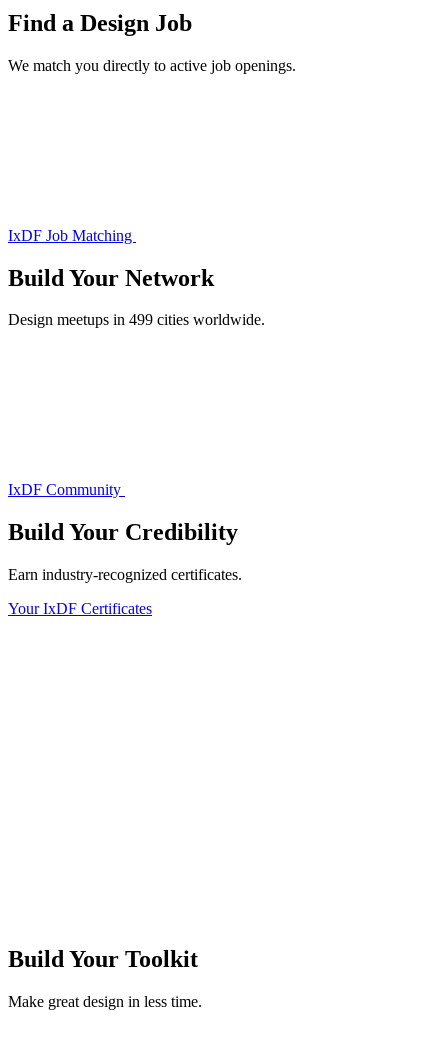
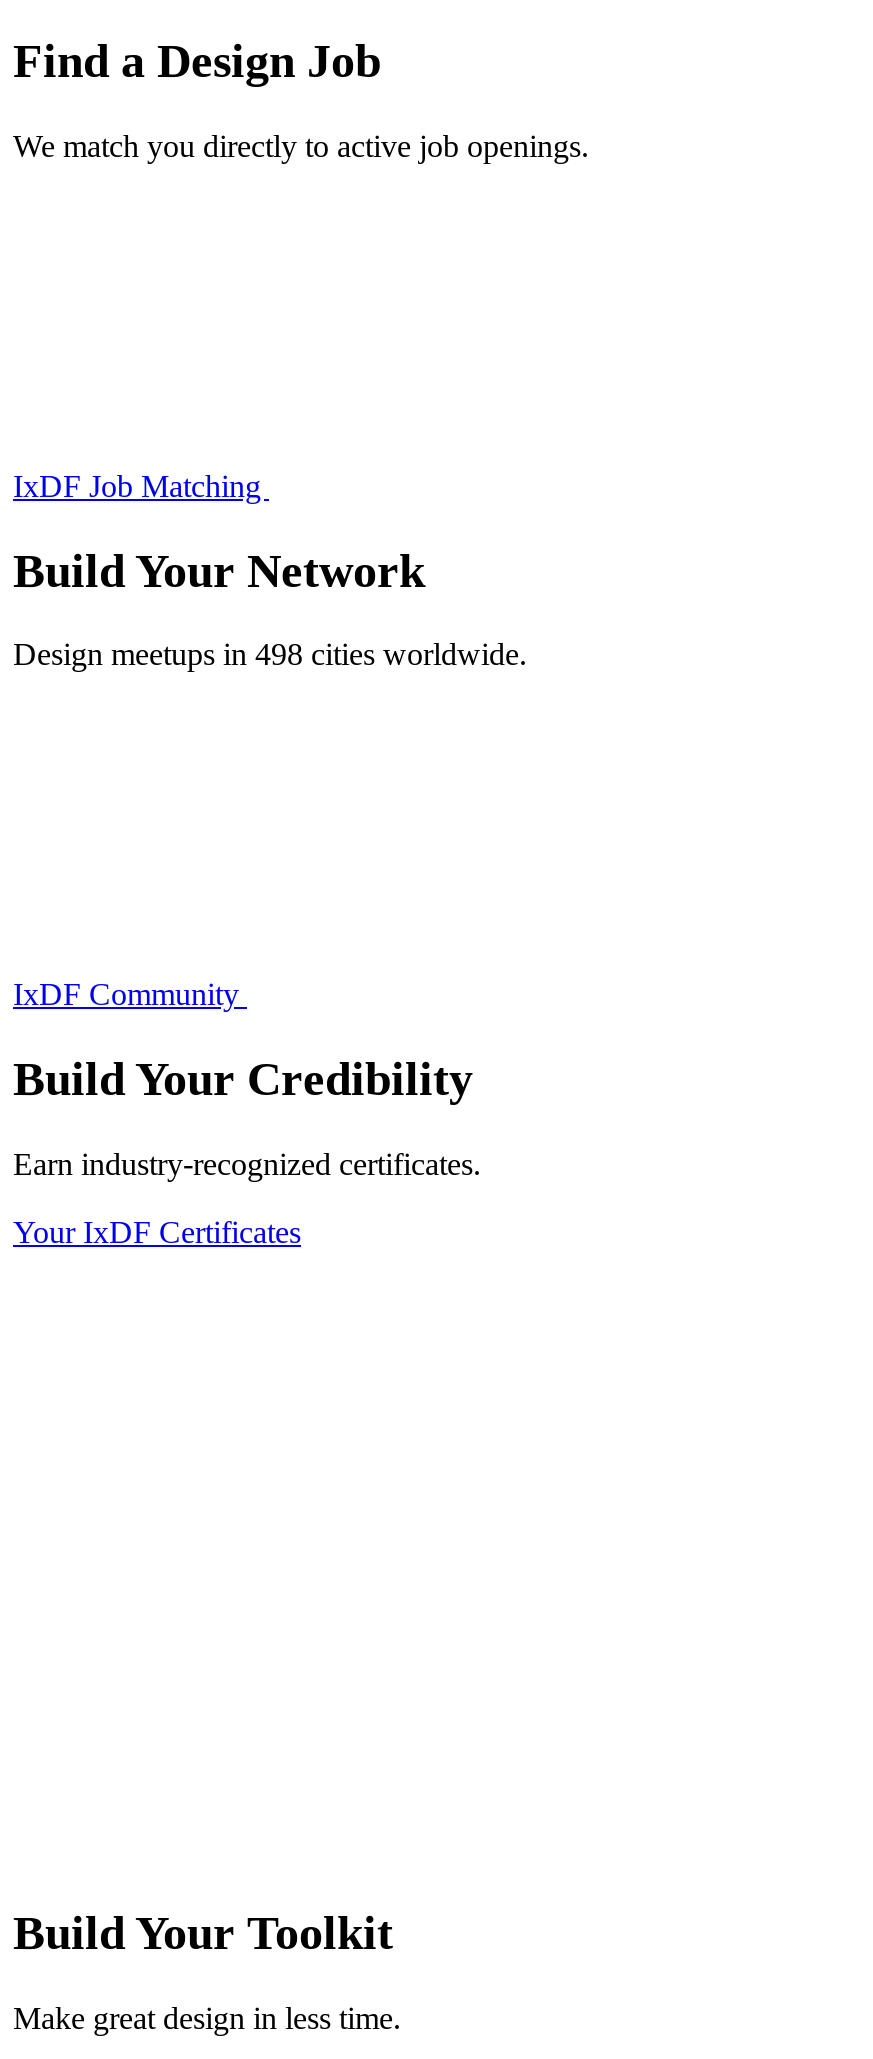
[8,311,265,328] Design meetups in 499 cities worldwide. -> [13,638,527,672] Design meetups in 498 cities worldwide.

